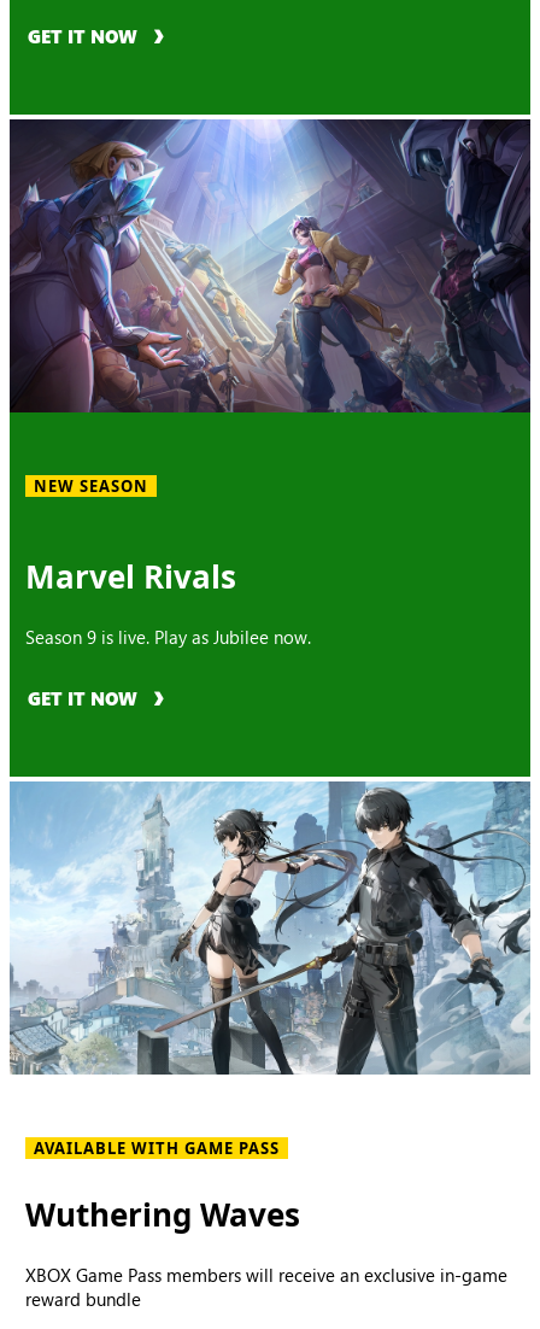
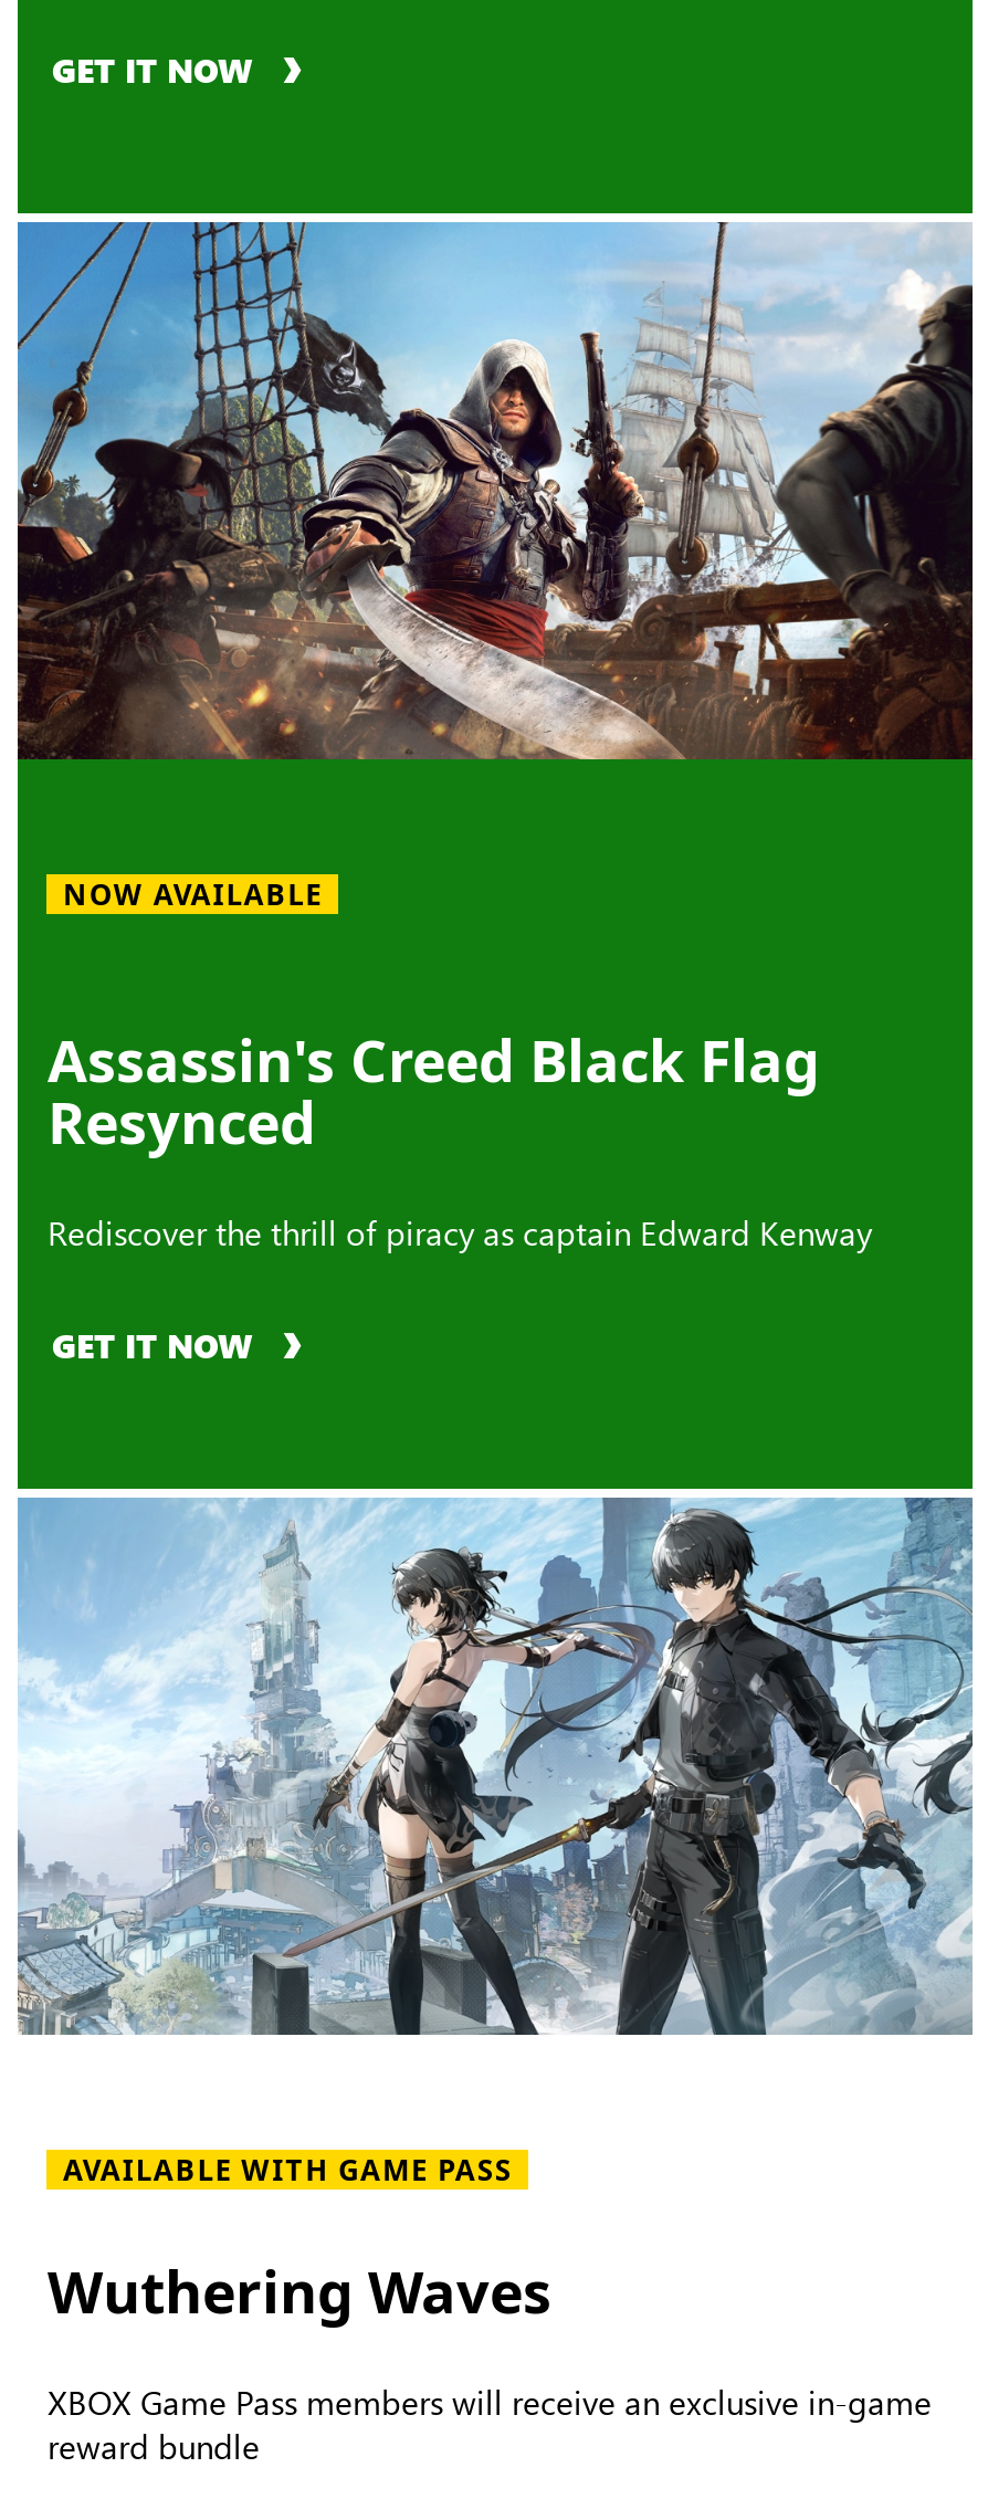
[8,118,530,412] [image] -> [15,220,973,762] [image]
[34,475,148,497] NEW SEASON -> [63,875,323,914] NOW AVAILABLE
[26,555,237,598] Marvel Rivals -> [47,1021,819,1162] Assassin's Creed Black Flag | Resynced
[26,625,311,649] Season 9 is live. Play as Jubilee now. -> [47,1211,872,1255] Rediscover the thrill of piracy as captain Edward Kenway

